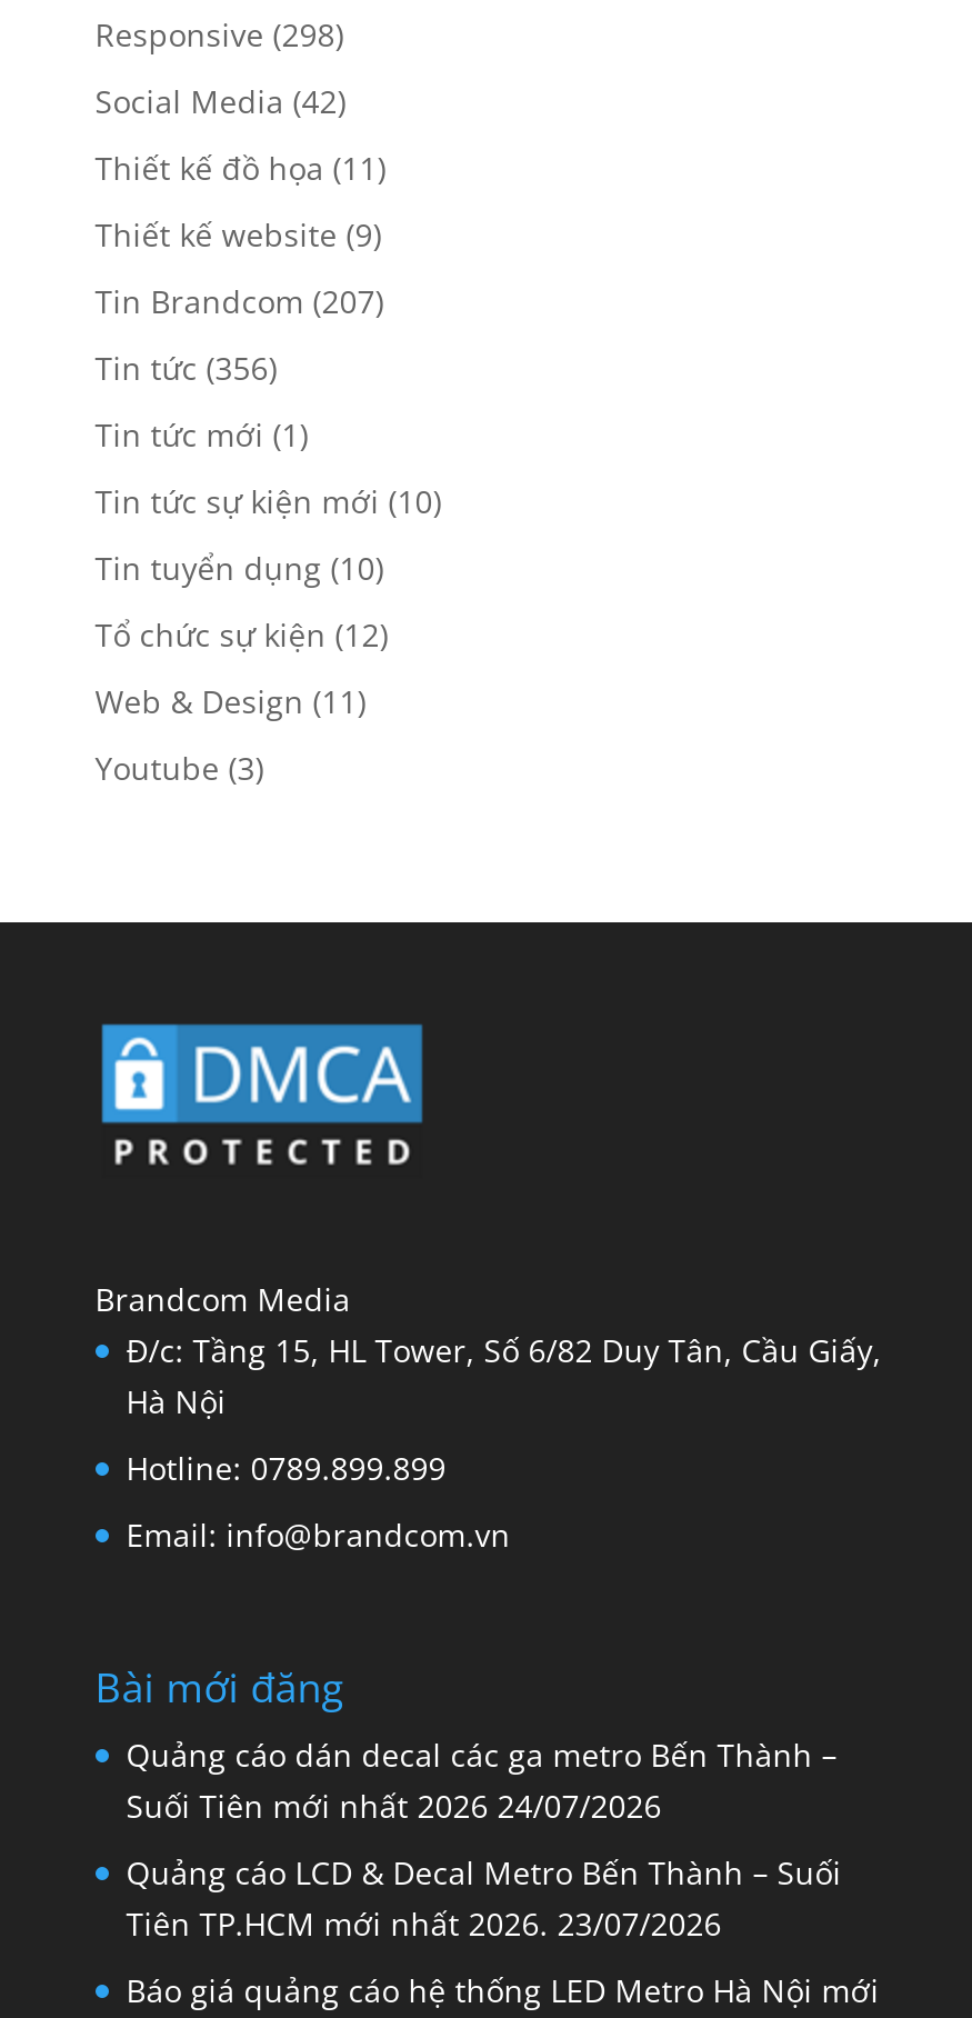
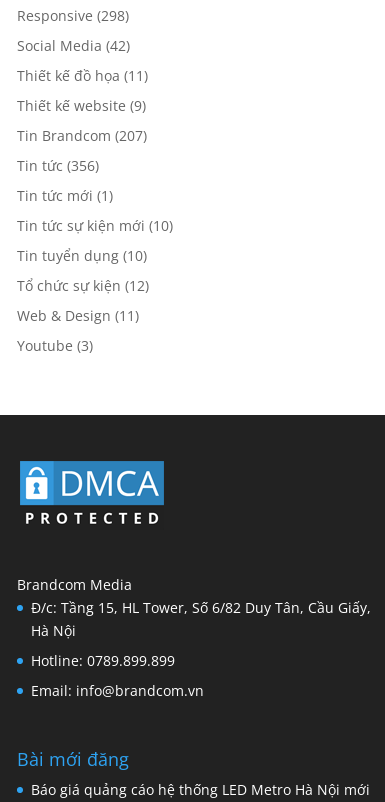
[126,1734,842,1945] Quảng cáo dán decal các ga metro Bến Thành – | Suối Tiên mới nhất 2026 24/07/2026 | Quảng cáo LCD & Decal Metro Bến Thành – Suối | Tiên TP.HCM mới nhất 2026. 23/07/2026 -> none

